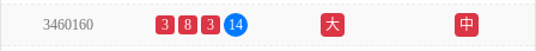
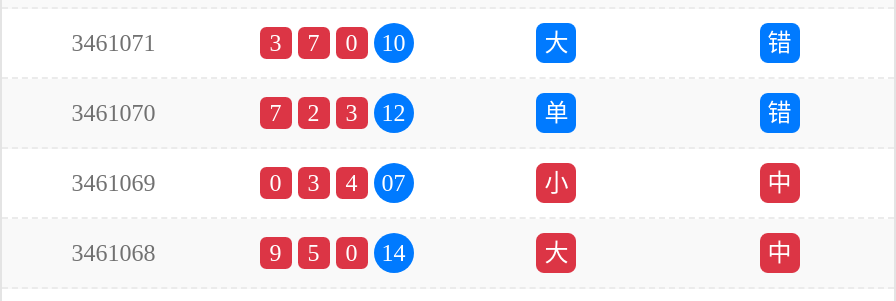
[43,17,93,33] 3460160 -> [72,29,156,57] 3461071
[184,17,191,33] 8 -> [72,29,792,127] 7 | 0 | 10 | 大 | 错 | 3461070 | 7 | 2
none -> [72,99,792,267] 12 | 单 | 错 | 3461069 | 0 | 3 | 4 | 07 | 小 | 中 | 3461068 | 9 | 5 | 0

